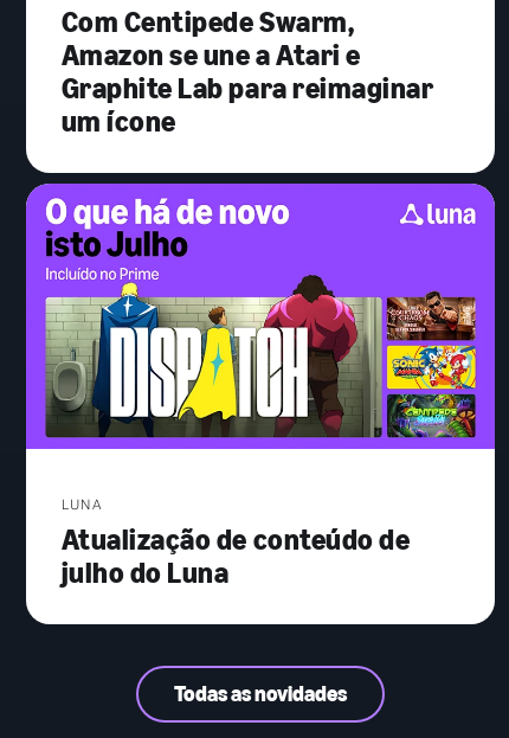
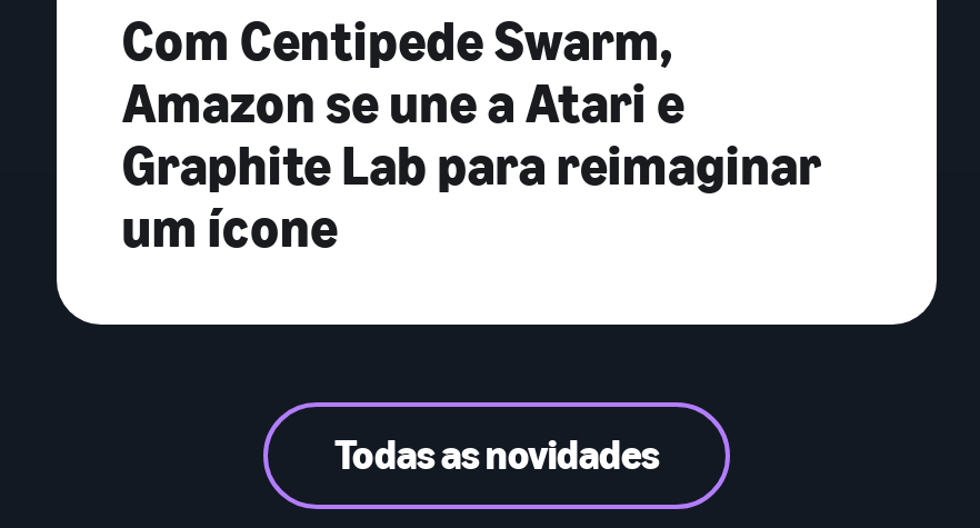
[25,182,496,589] [image] | LUNA | Atualização de conteúdo de | julho do Luna -> none

